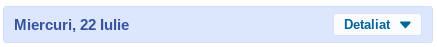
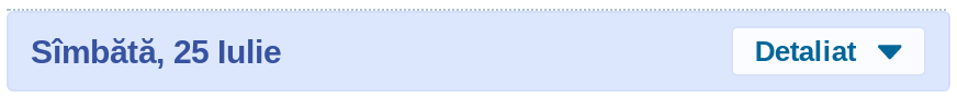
[14,16,129,33] Miercuri, 22 Iulie -> [31,34,281,71] Sîmbătă, 25 Iulie

